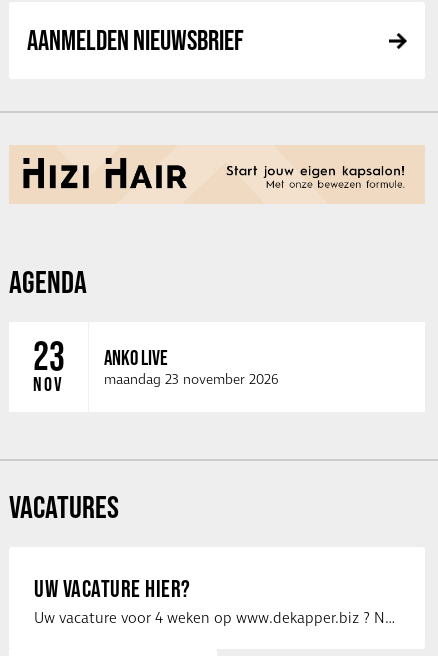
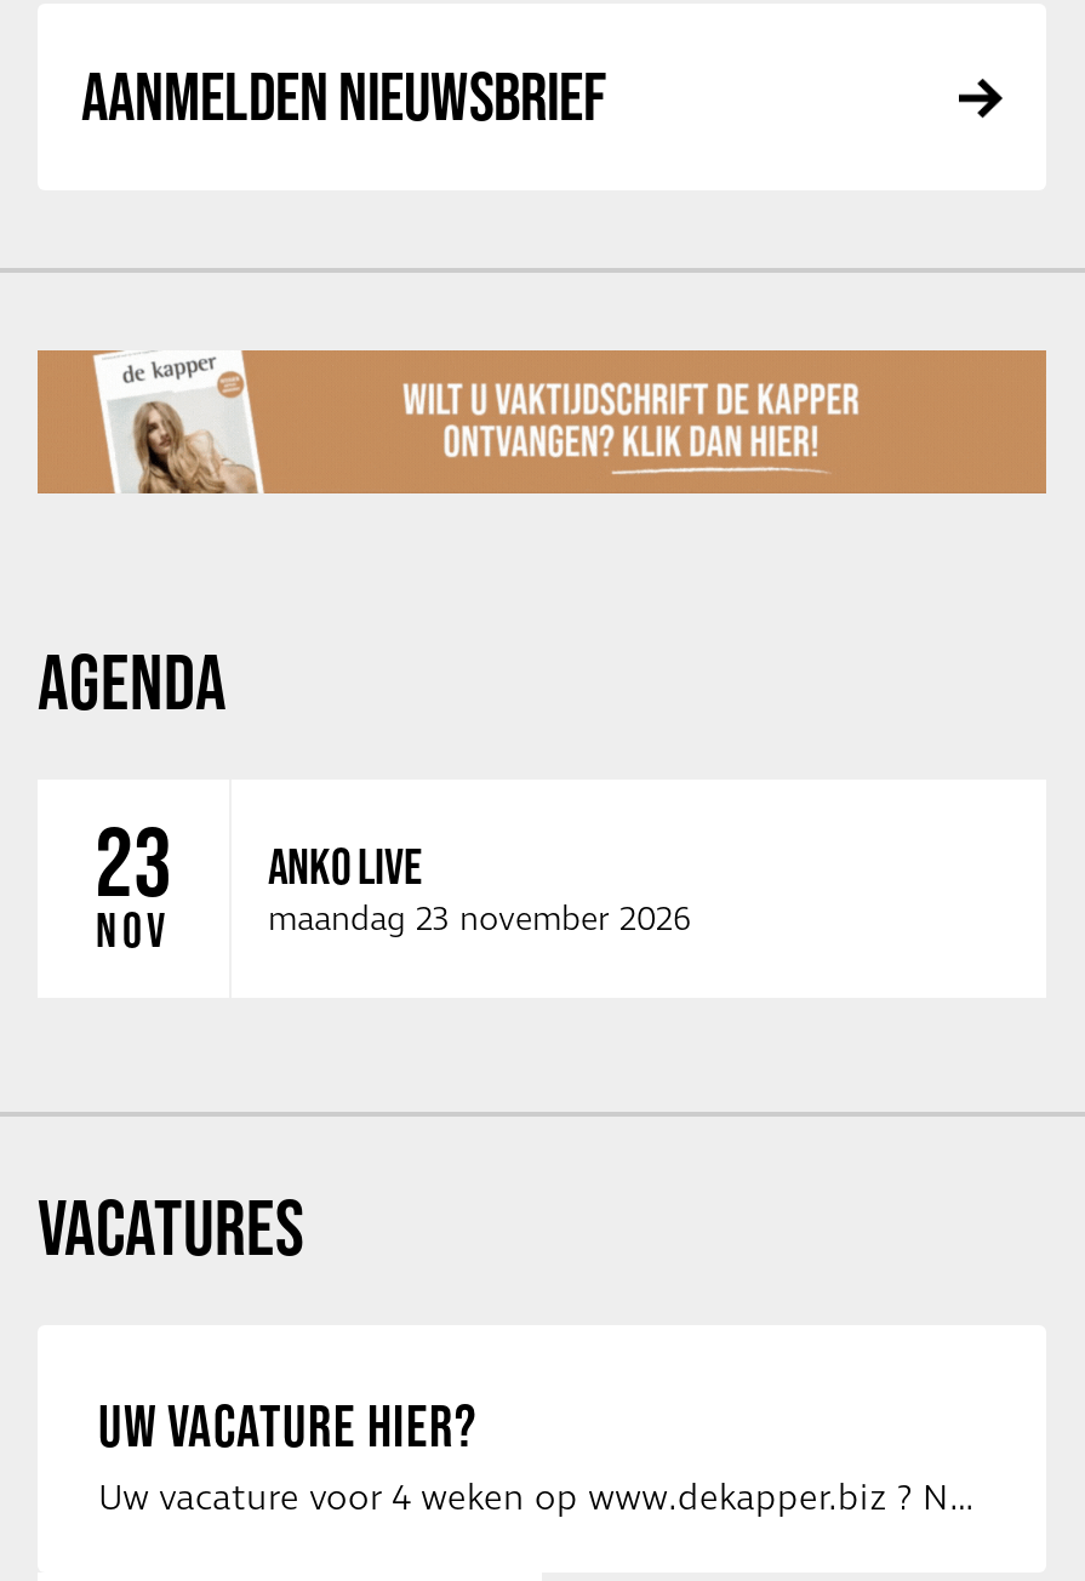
[10,145,424,204] [image] -> [38,350,1046,496] [image]

